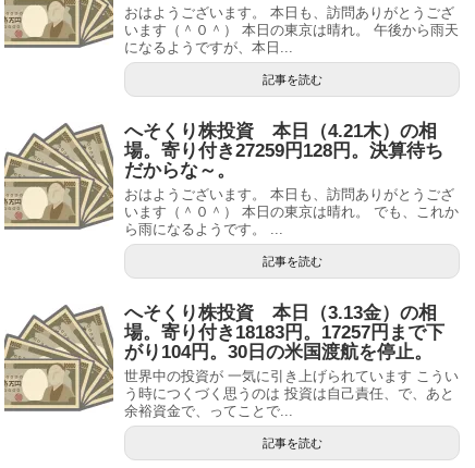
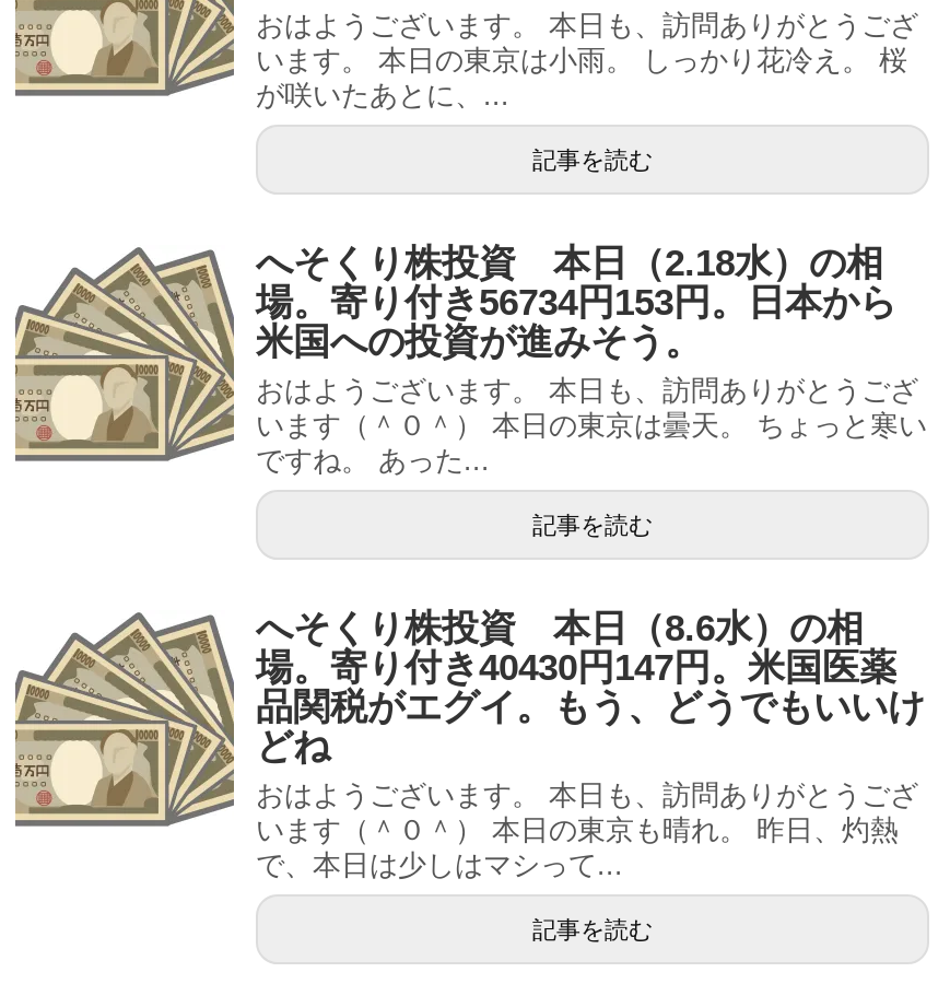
[124,22,459,56] います（＾０＾） 本日の東京は晴れ。 午後から雨天 | になるようですが、本日... -> [256,44,907,112] います。 本日の東京は小雨。 しっかり花冷え。 桜 | が咲いたあとに、...
[124,121,443,181] へそくり株投資 本日（4.21木）の相 | 場。寄り付き27259円128円。決算待ち | だからな～。 -> [256,243,896,364] へそくり株投資 本日（2.18水）の相 | 場。寄り付き56734円153円。日本から | 米国への投資が進みそう。
[124,204,459,238] います（＾０＾） 本日の東京は晴れ。 でも、これか | ら雨になるようです。 ... -> [256,410,927,477] います（＾０＾） 本日の東京は曇天。 ちょっと寒い | ですね。 あった...
[124,303,459,419] へそくり株投資 本日（3.13金）の相 | 場。寄り付き18183円。17257円まで下 | がり104円。30日の米国渡航を停止。 | 世界中の投資が 一気に引き上げられています こうい | う時につくづく思うのは 投資は自己責任、で、あと | 余裕資金で、ってことで... -> [256,609,925,882] へそくり株投資 本日（8.6水）の相 | 場。寄り付き40430円147円。米国医薬 | 品関税がエグイ。もう、どうでもいいけ | どね | おはようございます。 本日も、訪問ありがとうござ | います（＾０＾） 本日の東京も晴れ。 昨日、灼熱 | で、本日は少しはマシって...

